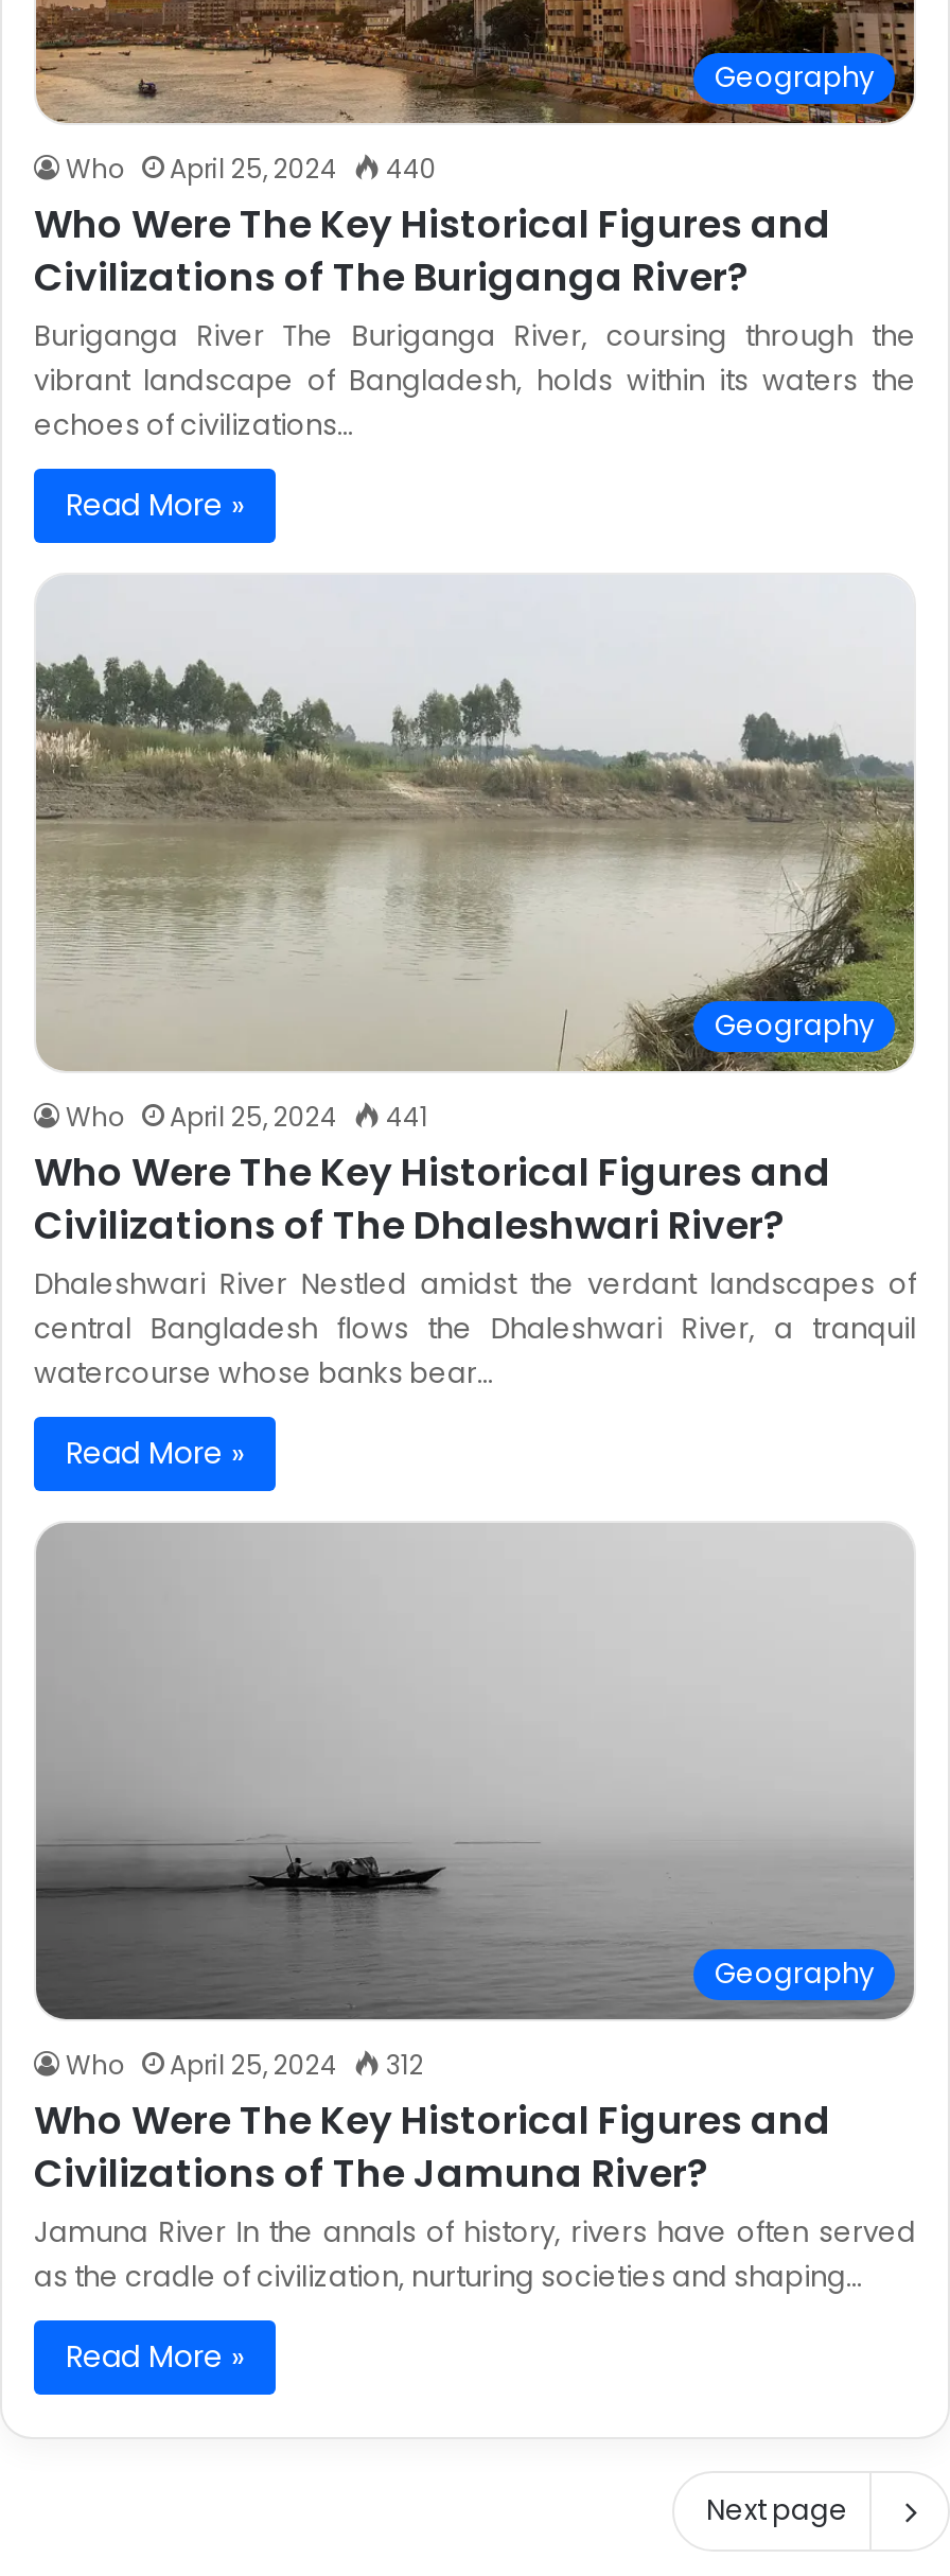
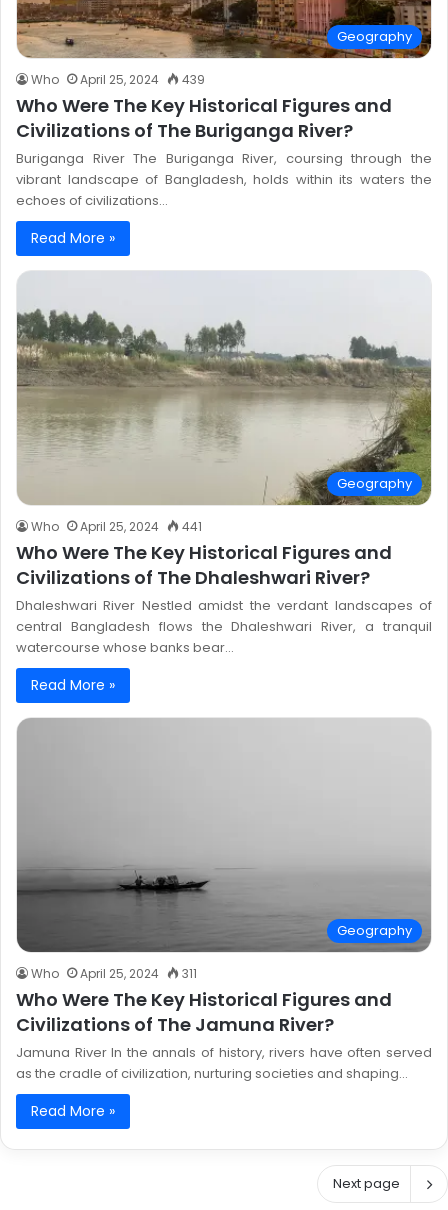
[66,151,437,187] Who April 25, 2024 440 -> [31,71,205,88] Who April 25, 2024 439
[66,2046,424,2082] Who April 25, 2024 312 -> [31,964,197,981] Who April 25, 2024 311

